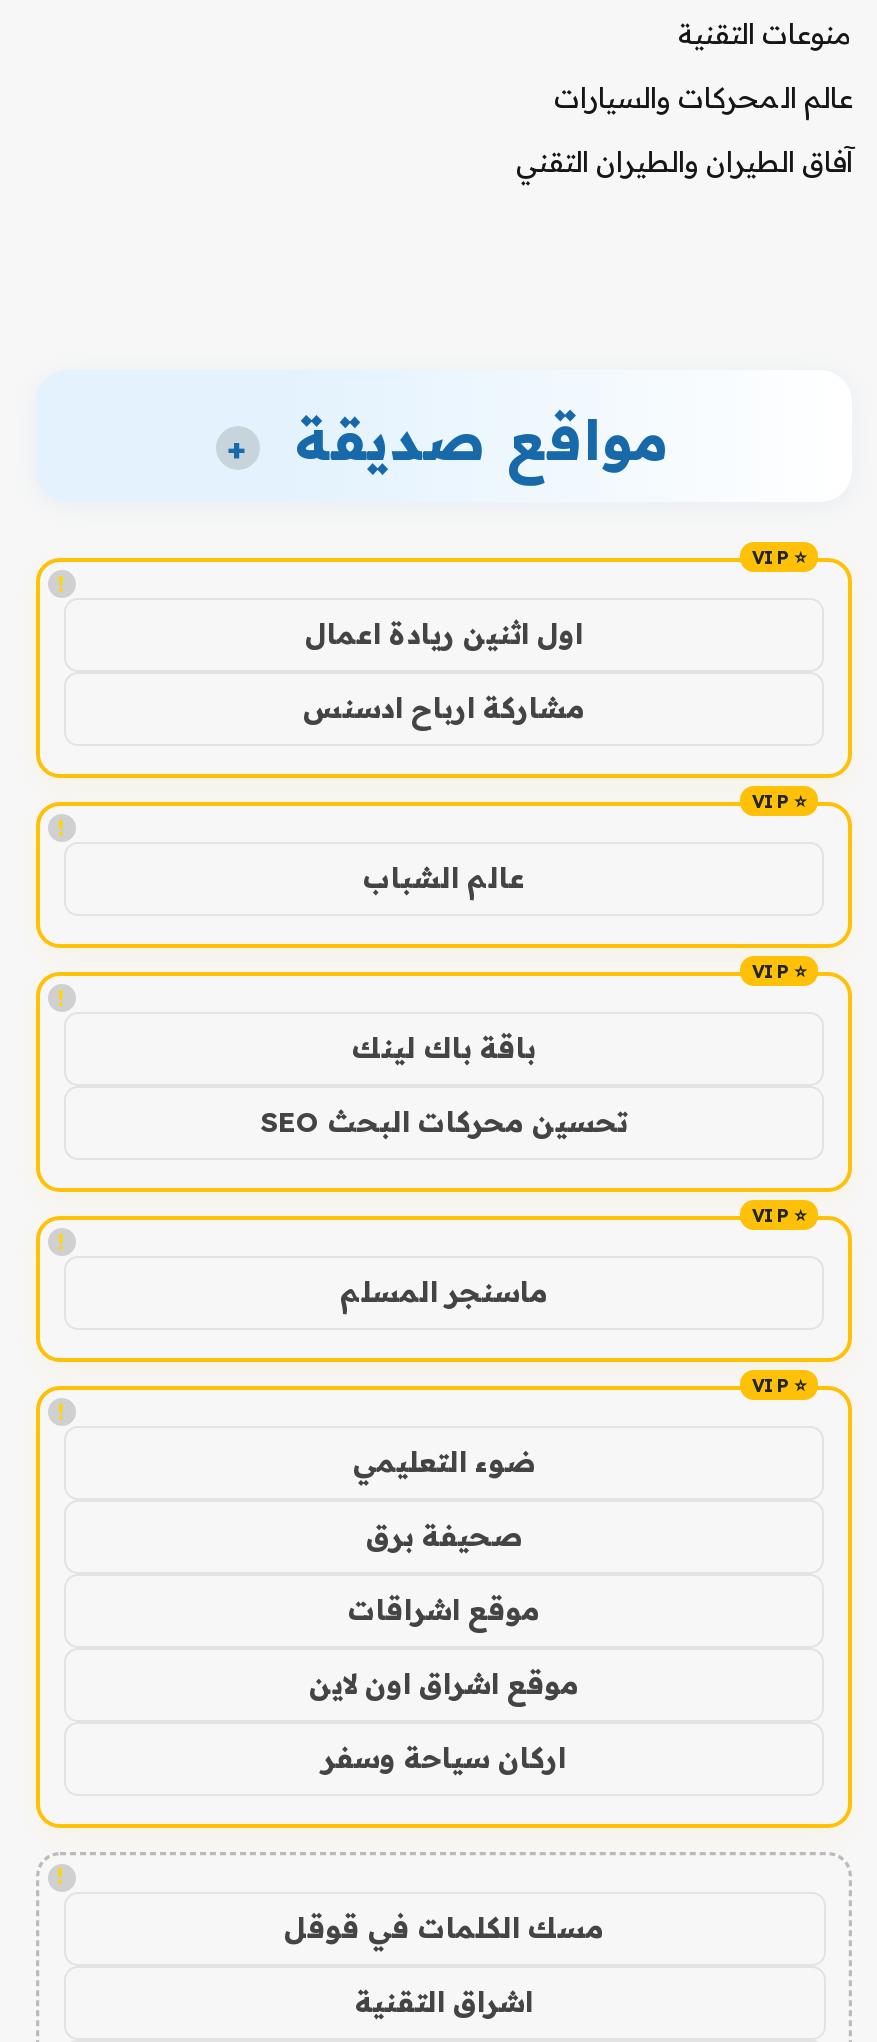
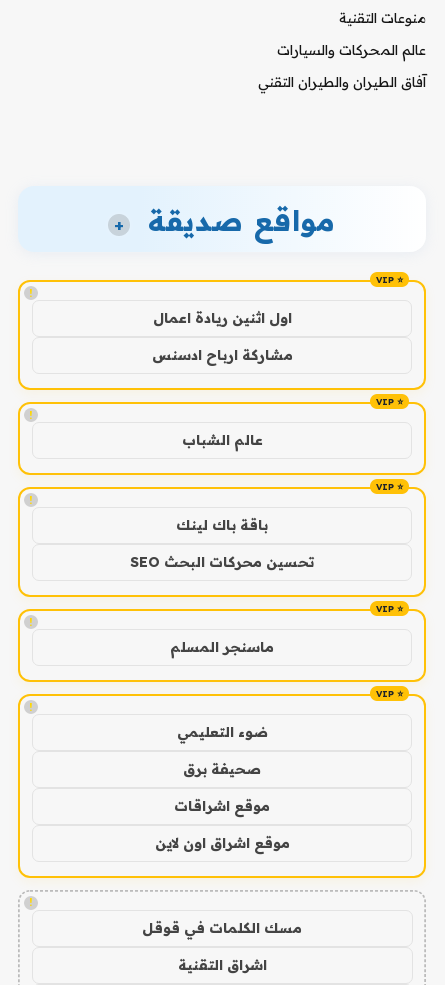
[322,1740,566,1776] اركان سياحة وسفر -> none

